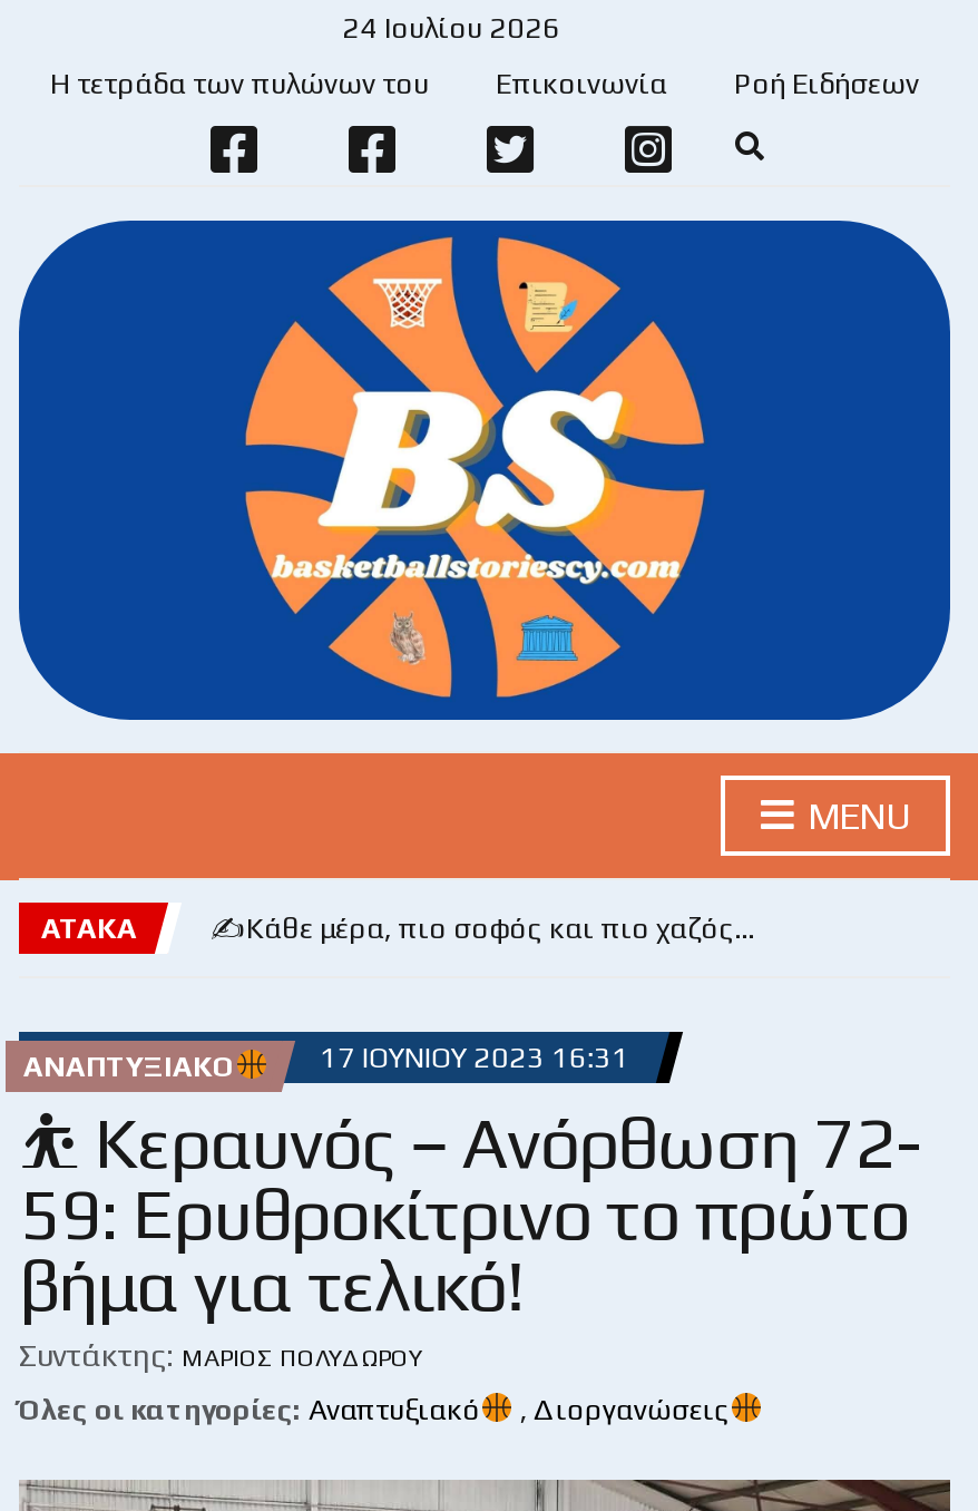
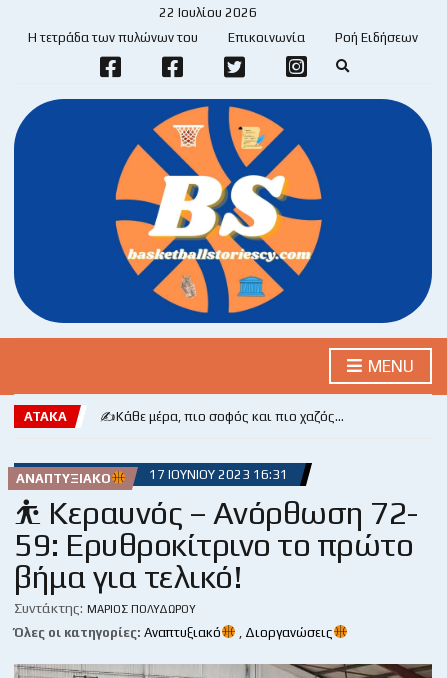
[342,11,560,45] 24 Ιουλίου 2026 -> [159,5,257,20] 22 Ιουλίου 2026

